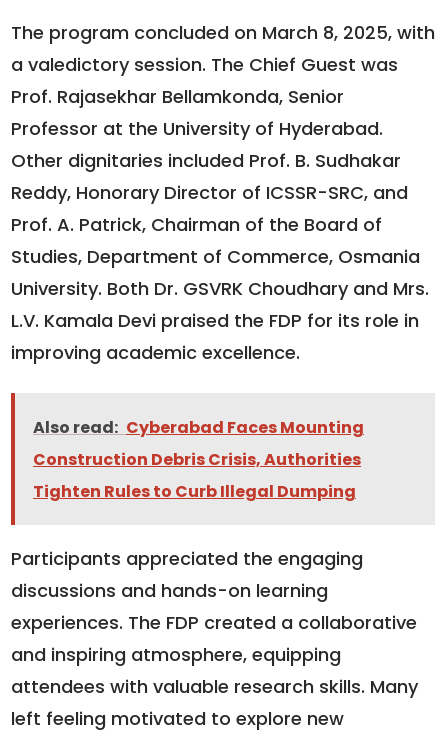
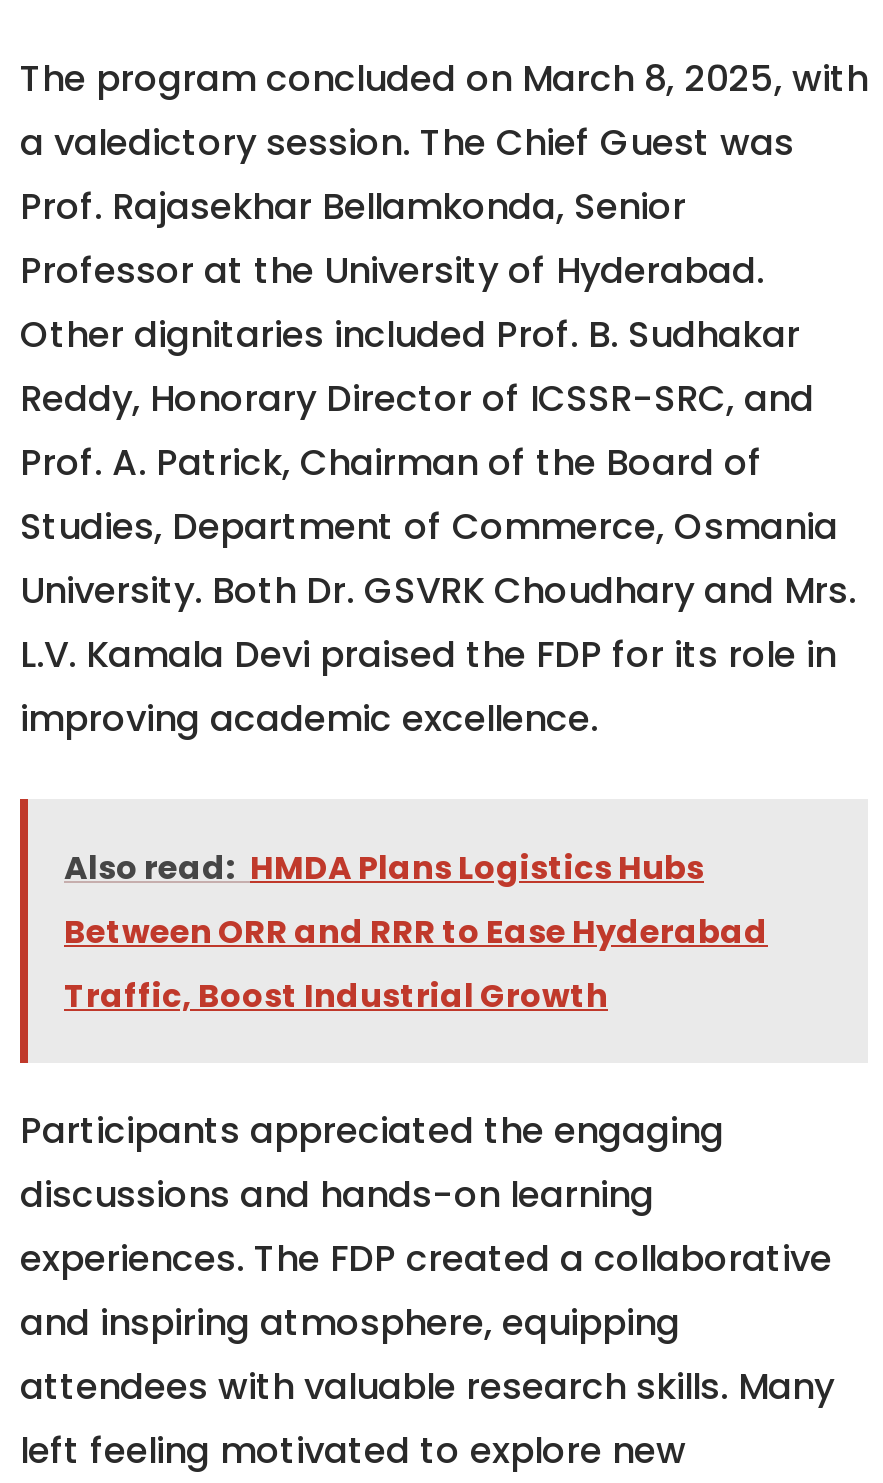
[33,416,364,503] Also read: Cyberabad Faces Mounting | Construction Debris Crisis, Authorities | Tighten Rules to Curb Illegal Dumping -> [64,845,768,1019] Also read: HMDA Plans Logistics Hubs | Between ORR and RRR to Ease Hyderabad | Traffic, Boost Industrial Growth

